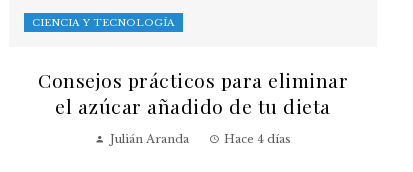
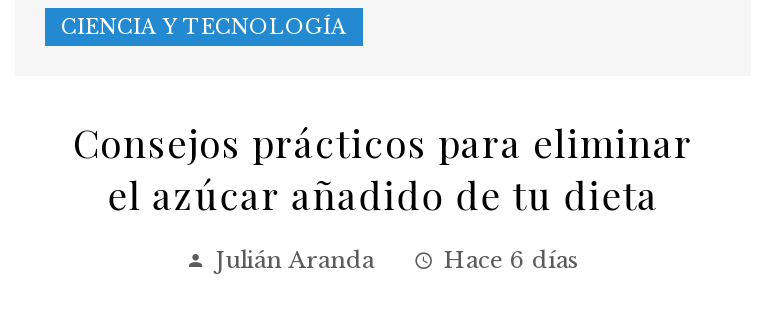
[224,132,291,146] Hace 4 días -> [444,246,580,274] Hace 6 días

